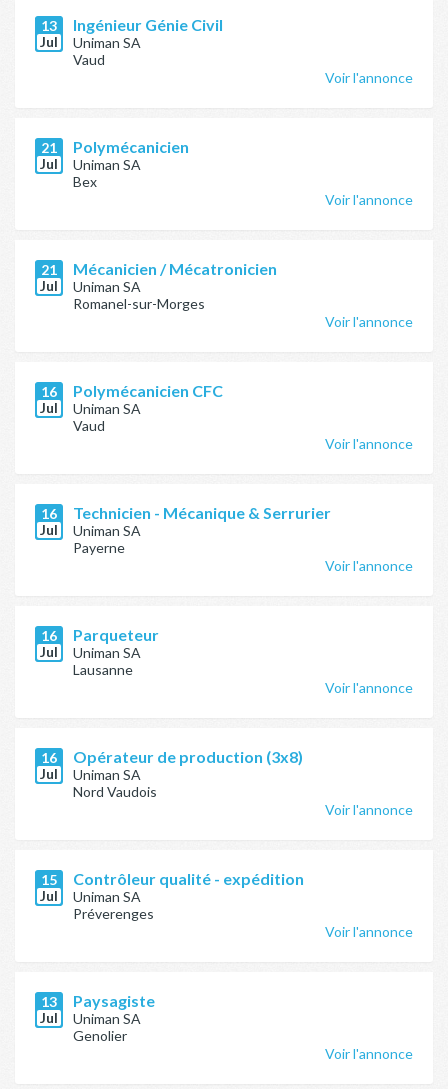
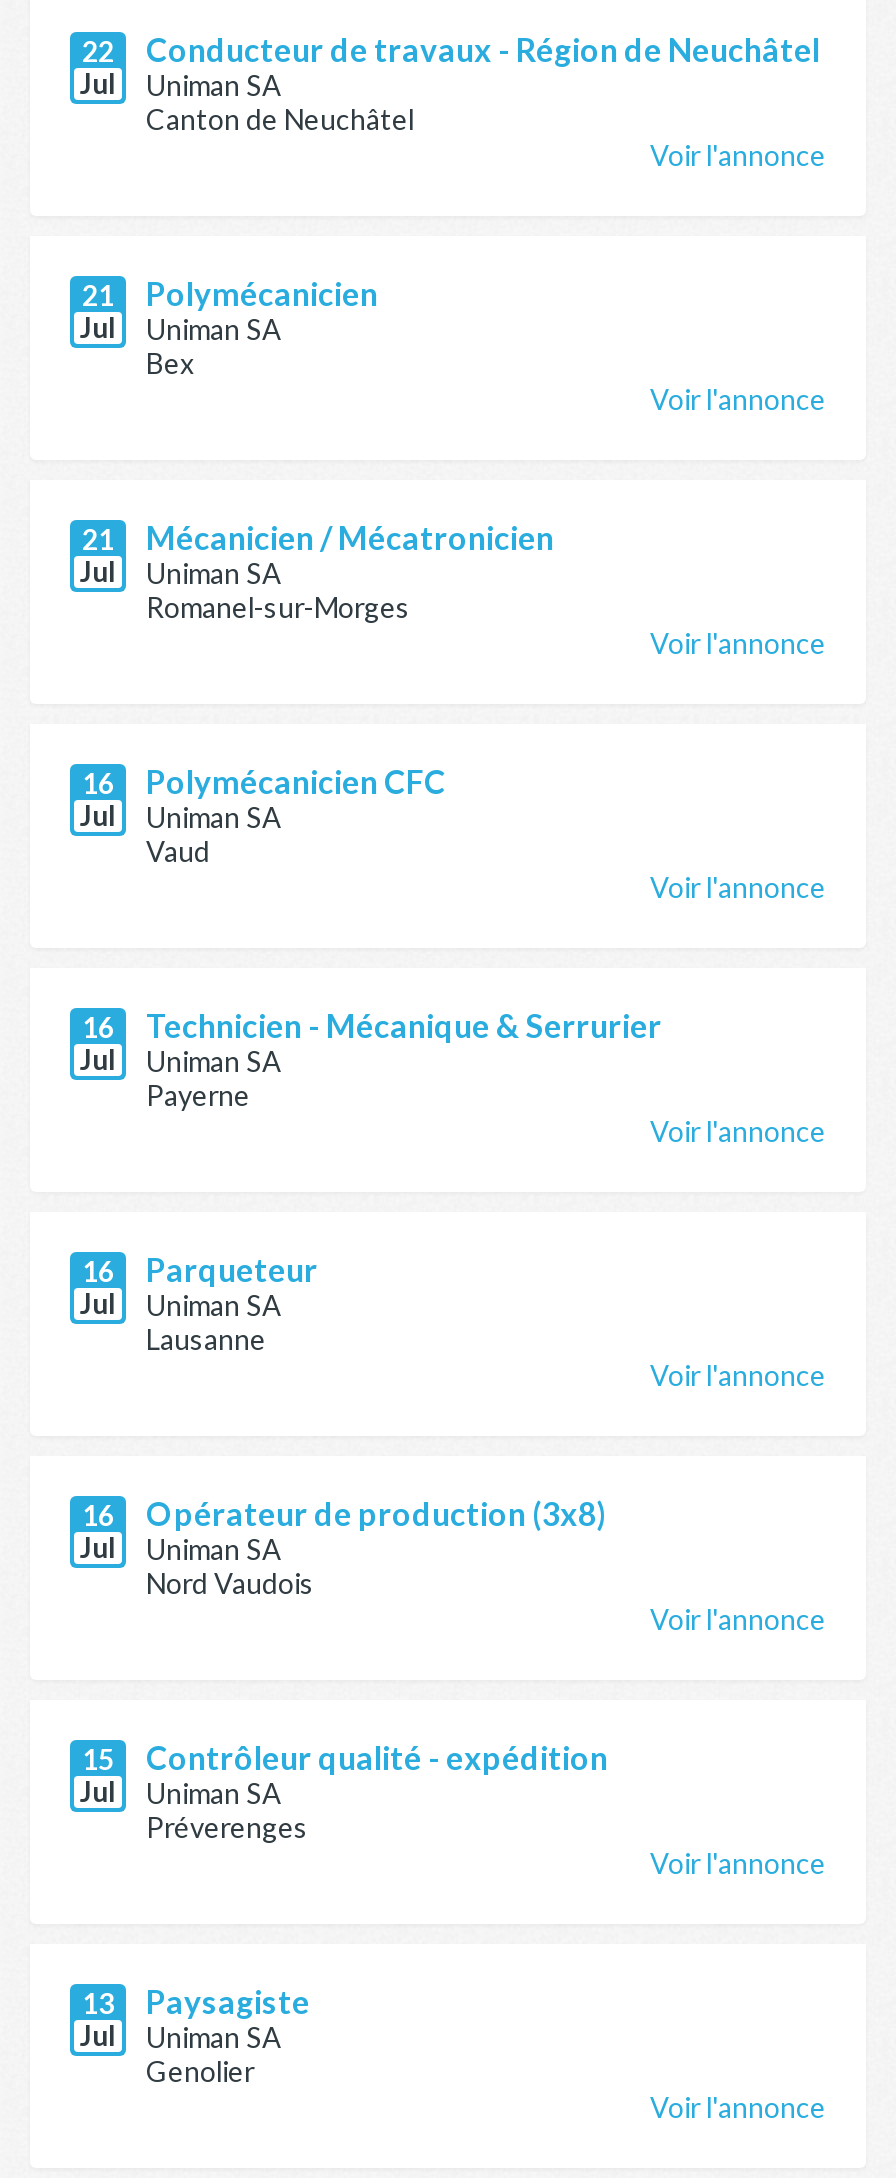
[41,17,57,34] 13 -> [82,34,114,68] 22
[73,15,223,34] Ingénieur Génie Civil -> [146,30,820,68] Conducteur de travaux - Région de Neuchâtel
[73,51,105,68] Vaud -> [146,102,414,136] Canton de Neuchâtel

